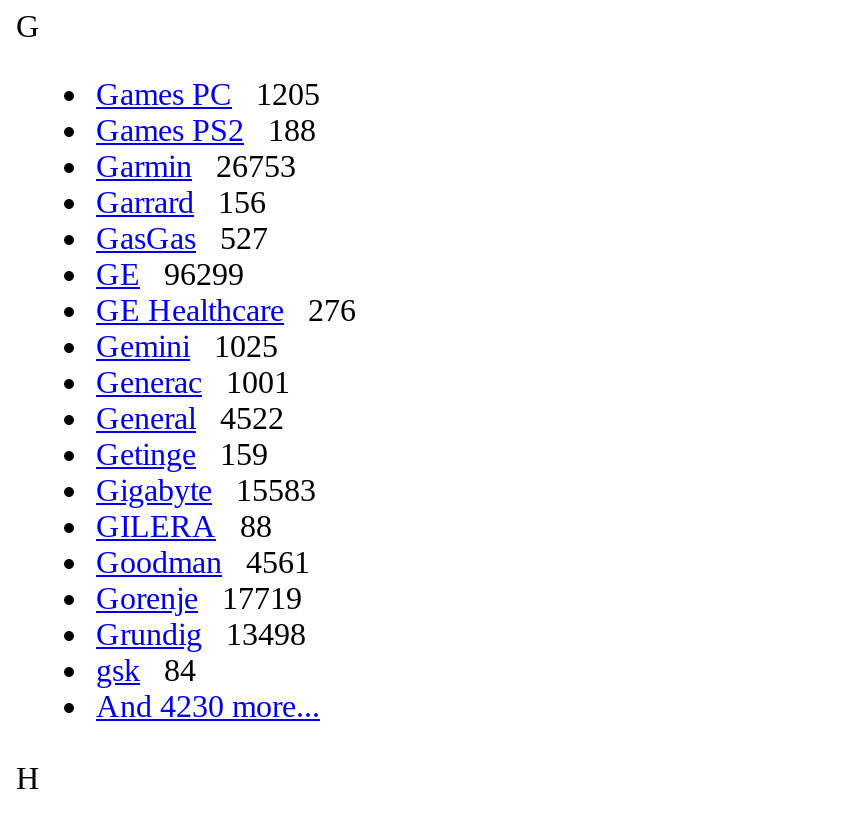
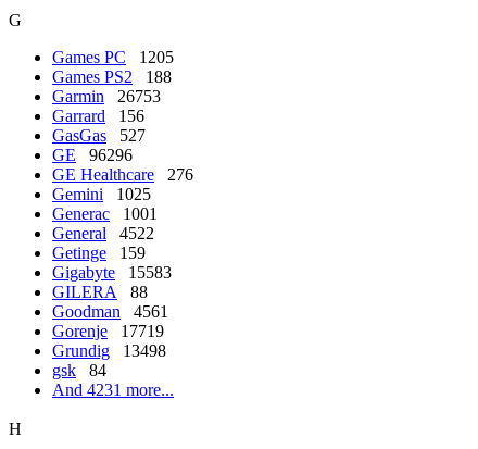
[96,257,244,291] GE 96299 -> [52,146,133,164] GE 96296
[96,689,320,723] And 4230 more... -> [52,380,174,399] And 4231 more...

